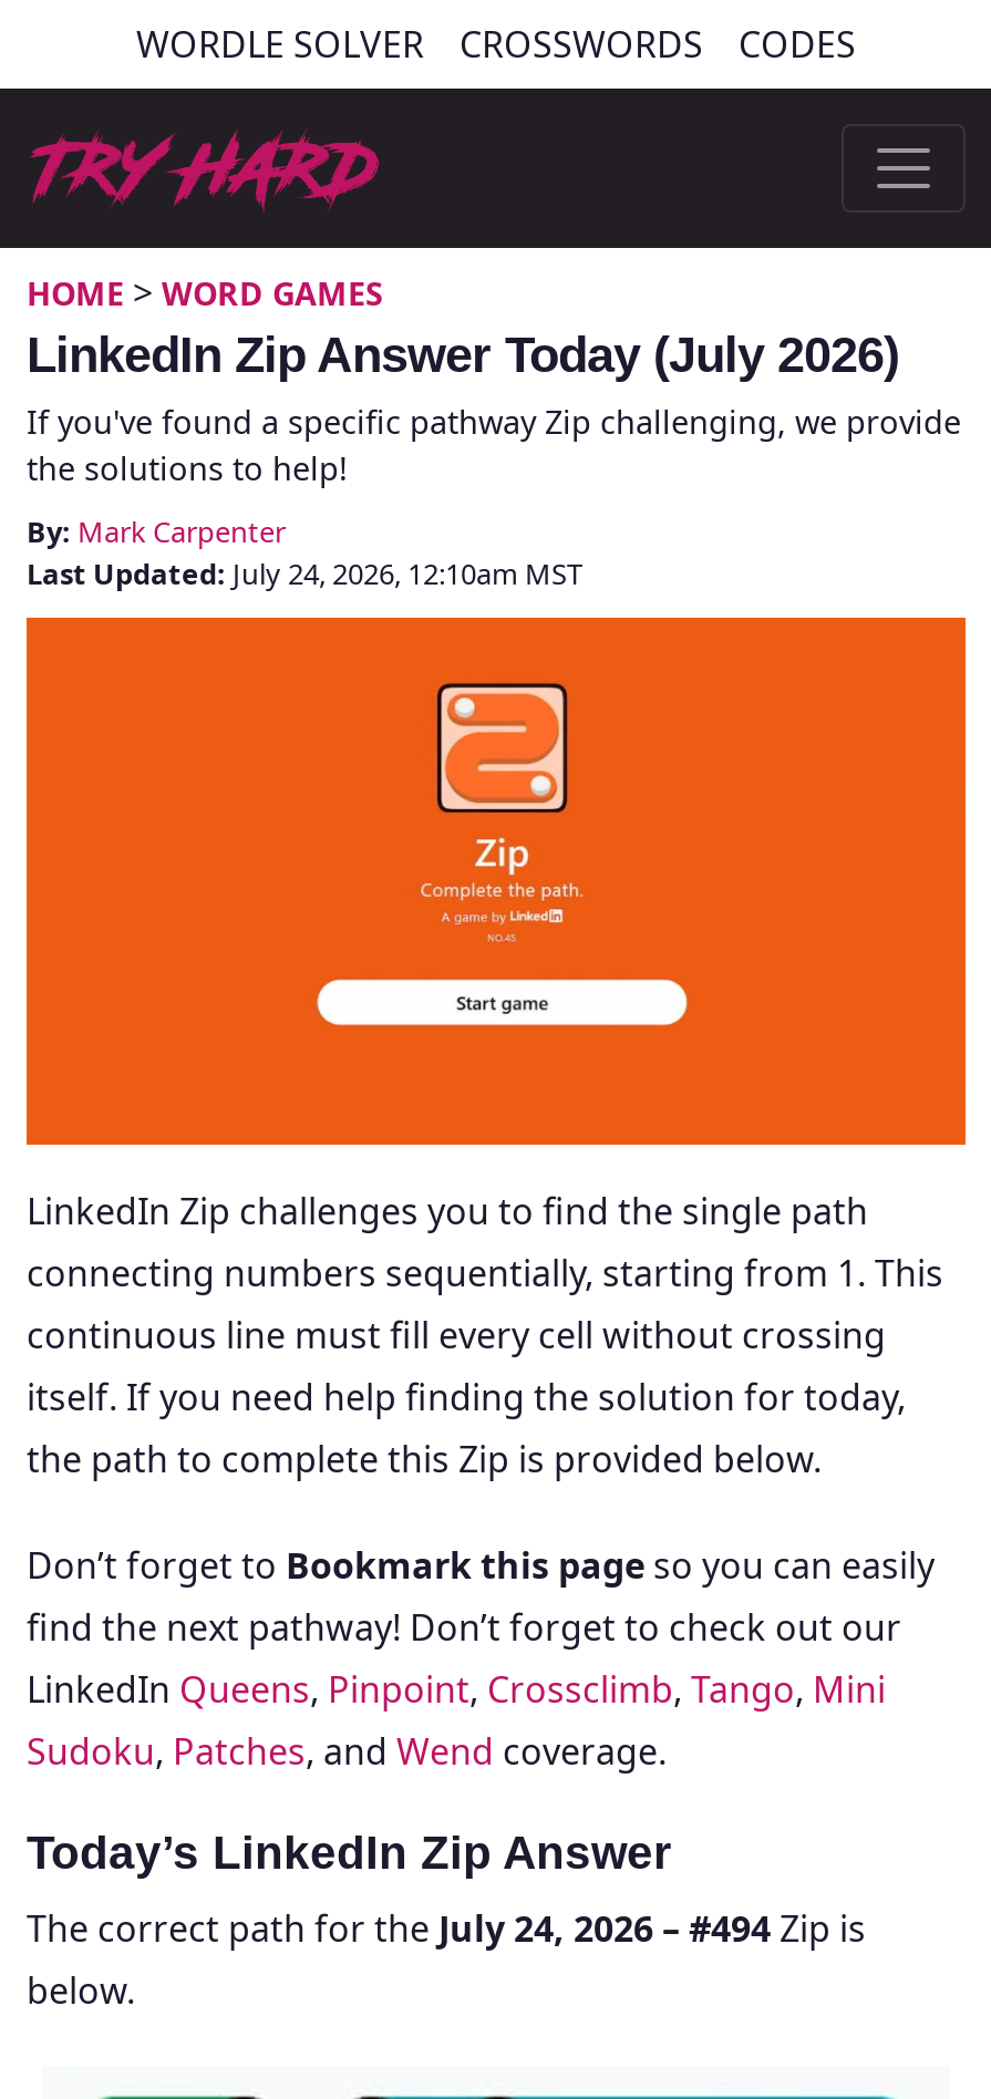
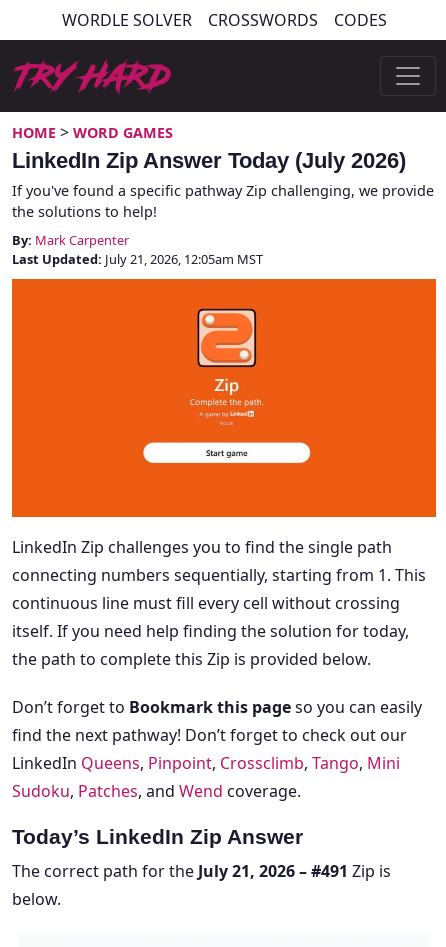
[27,554,582,594] Last Updated: July 24, 2026, 12:10am MST -> [12,250,263,268] Last Updated: July 21, 2026, 12:05am MST
[27,1905,866,1954] The correct path for the July 24, 2026 – #494 Zip is -> [12,860,391,882] The correct path for the July 21, 2026 – #491 Zip is

